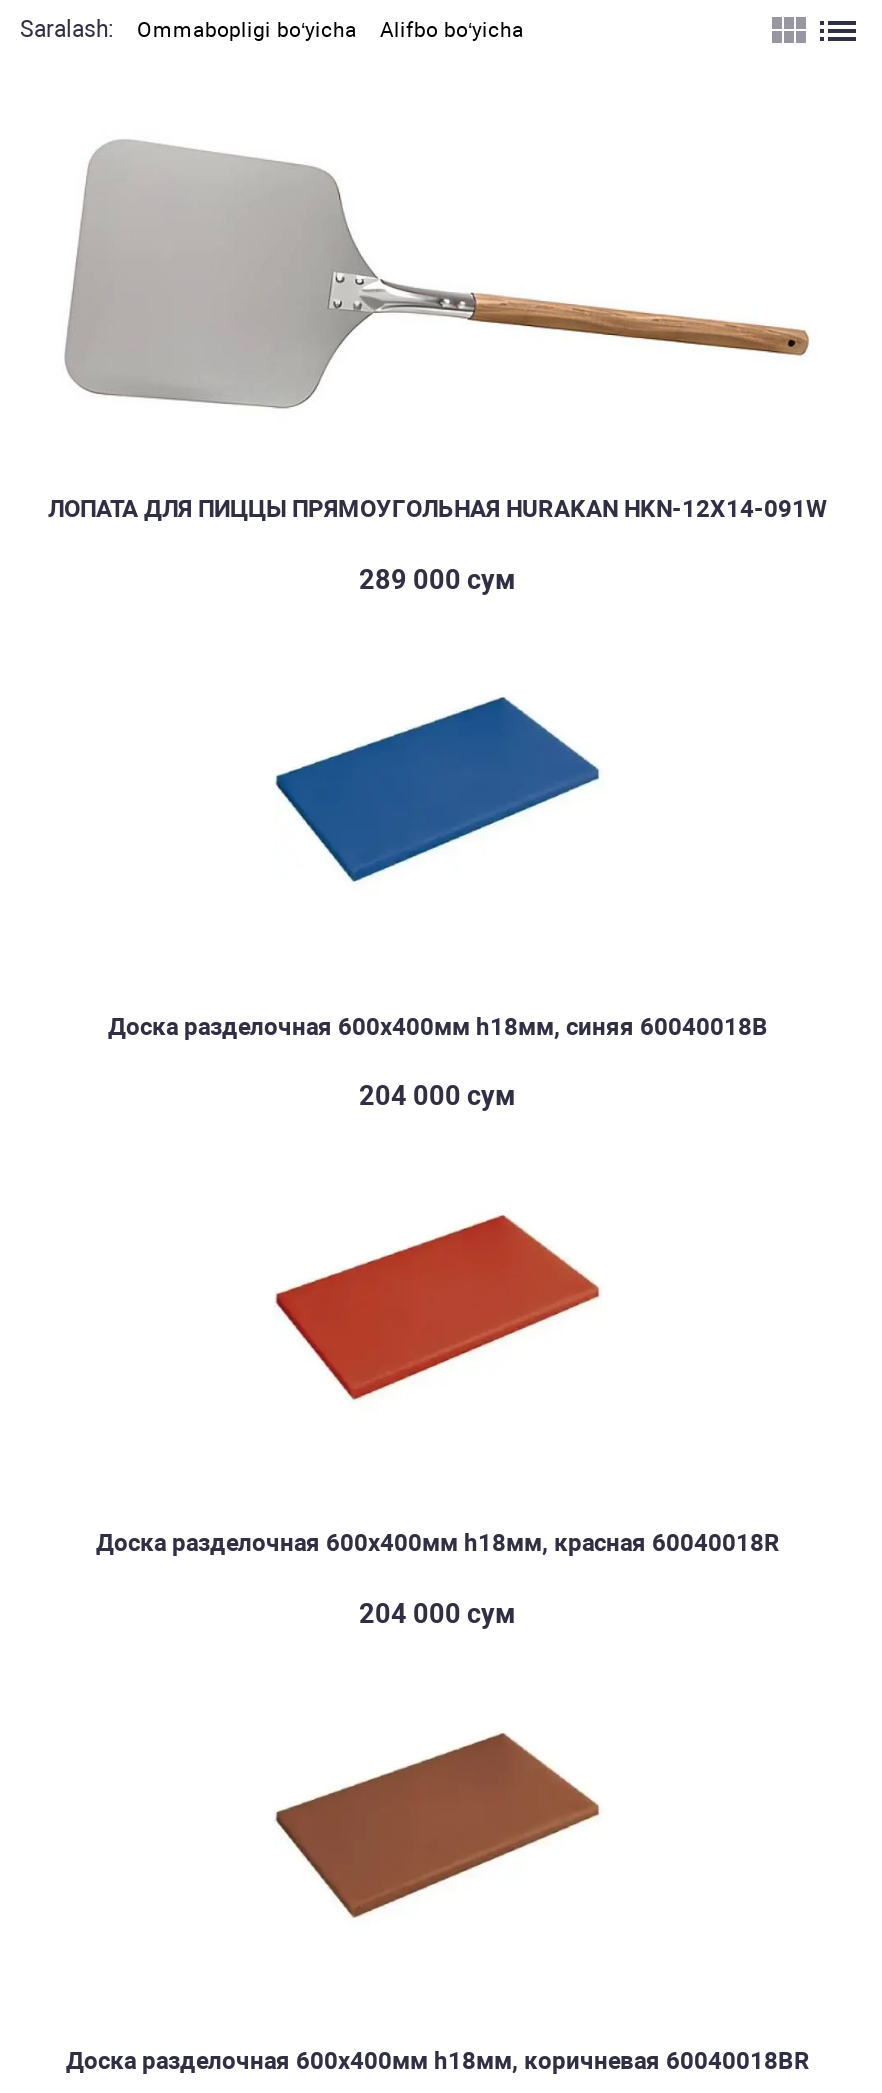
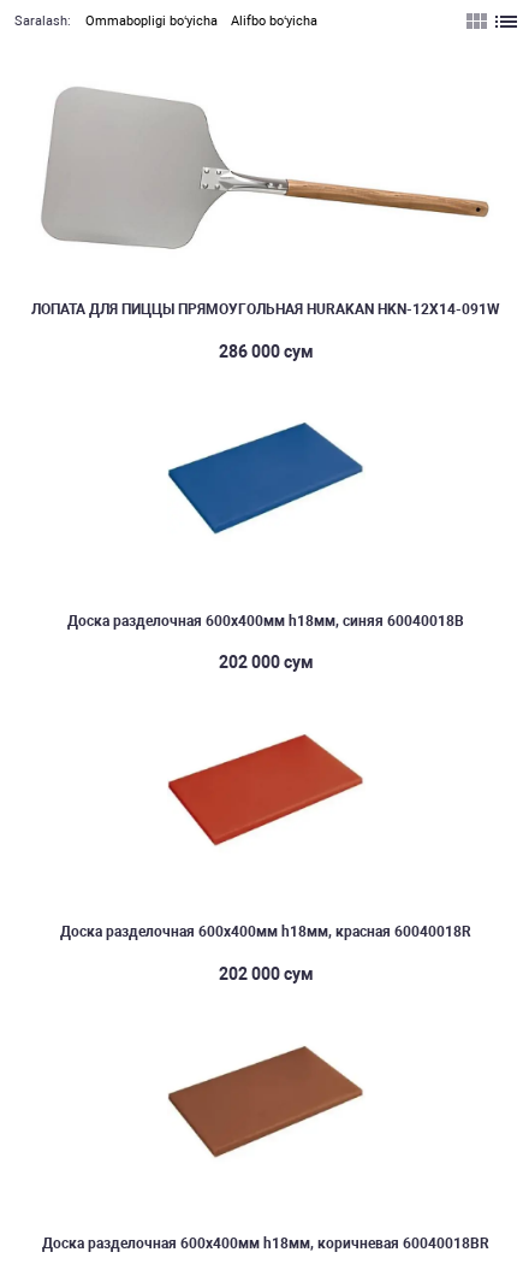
[359,562,517,594] 289 000 сум -> [218,341,313,361] 286 000 сум
[359,1079,517,1111] 204 000 сум -> [218,653,313,672] 202 000 сум
[359,1597,517,1629] 204 000 сум -> [218,964,313,984] 202 000 сум

